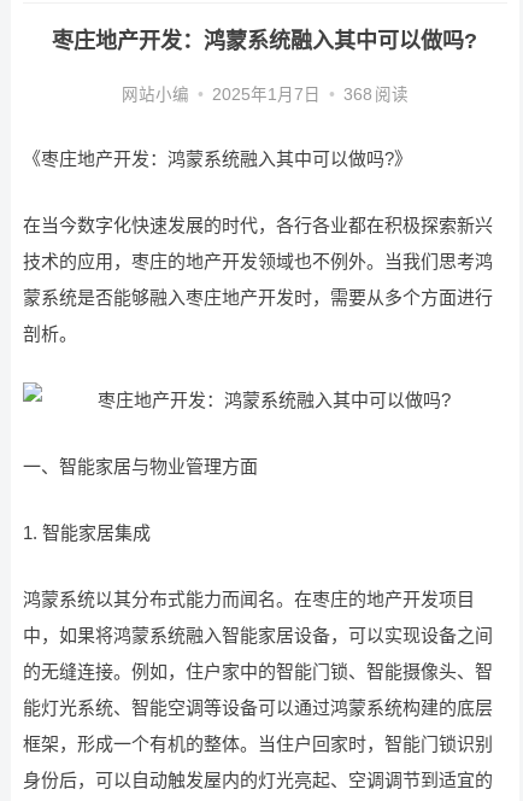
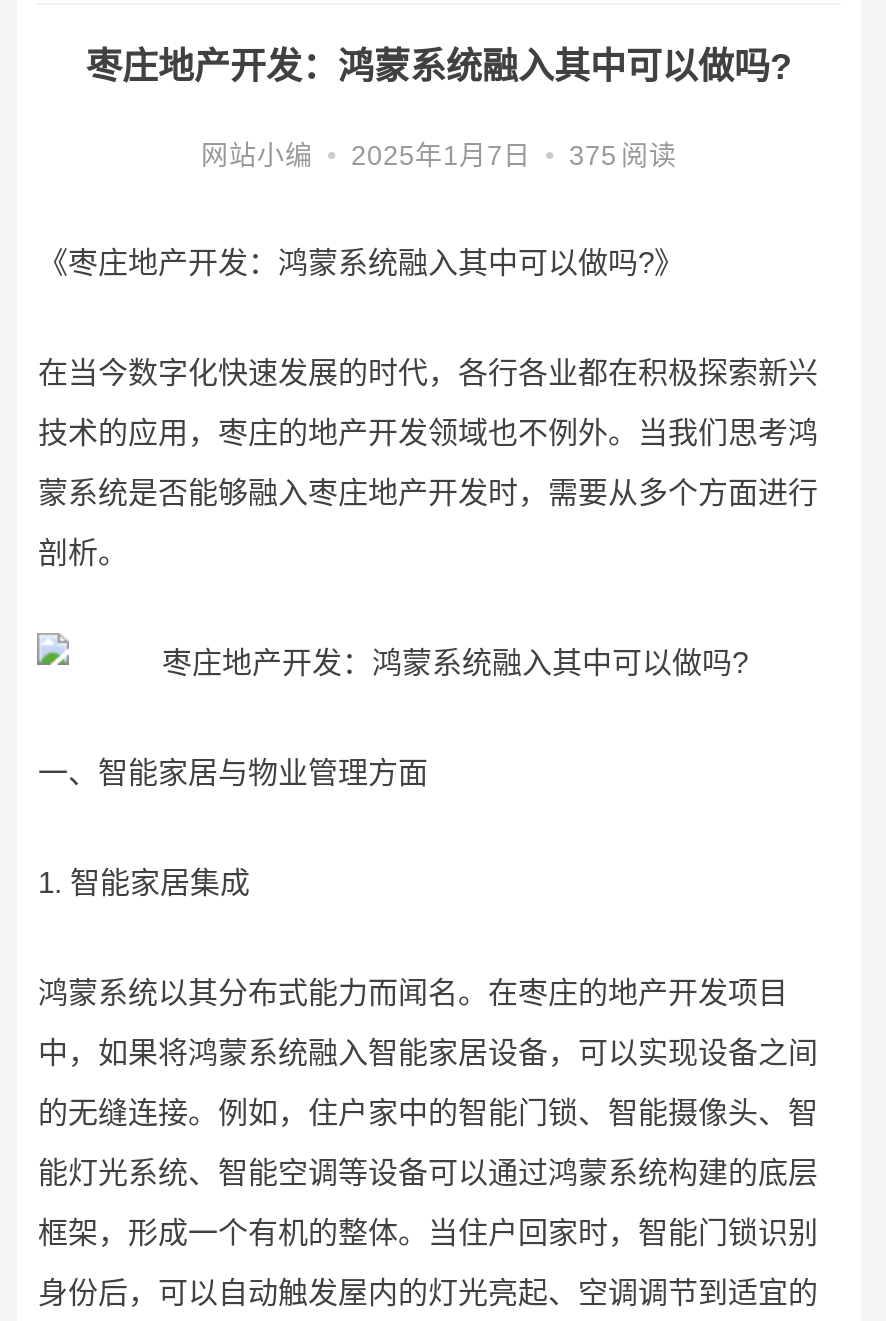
[122,86,409,104] 网站小编 • 2025年1月7日 • 368 阅读 -> [201,141,677,171] 网站小编 • 2025年1月7日 • 375 阅读

